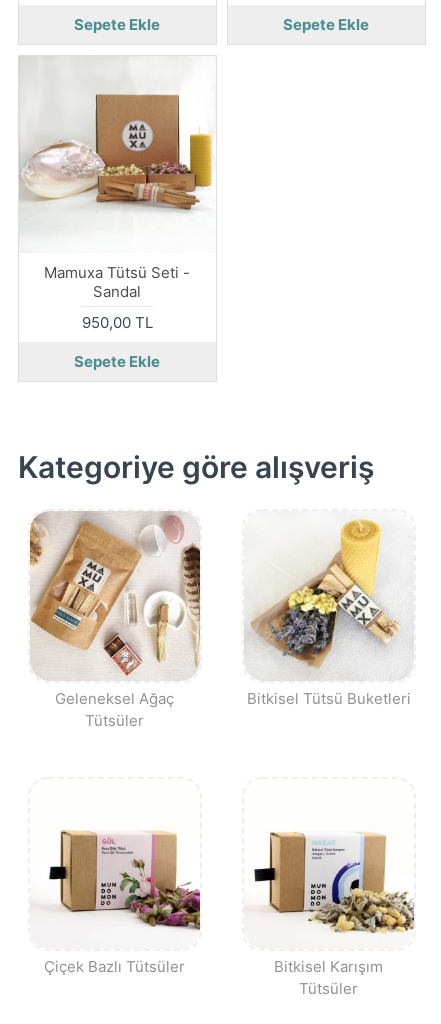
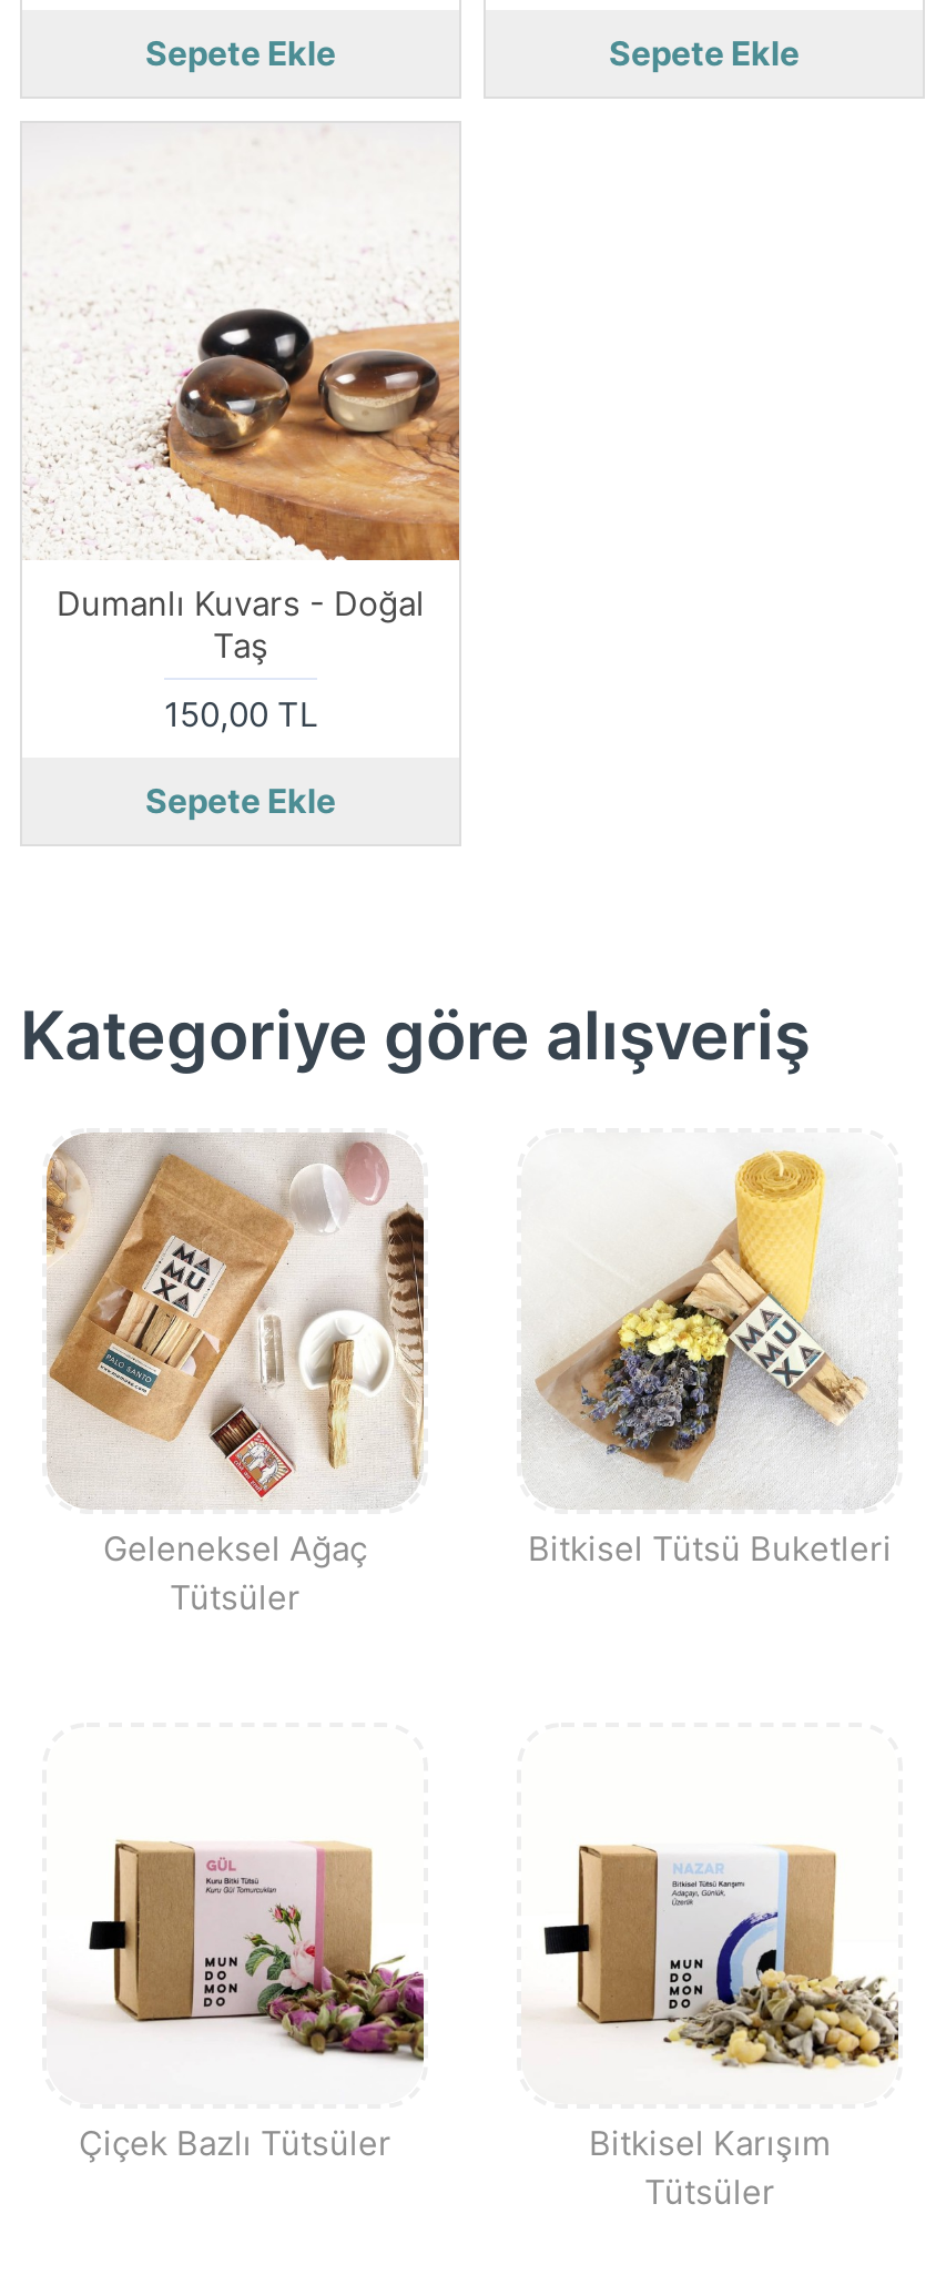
[19,92,216,301] [image] | Mamuxa Tütsü Seti - | Sandal -> [24,205,461,667] [image] | Dumanlı Kuvars - Doğal | Taş
[82,313,153,332] 950,00 TL -> [164,694,317,736] 150,00 TL

